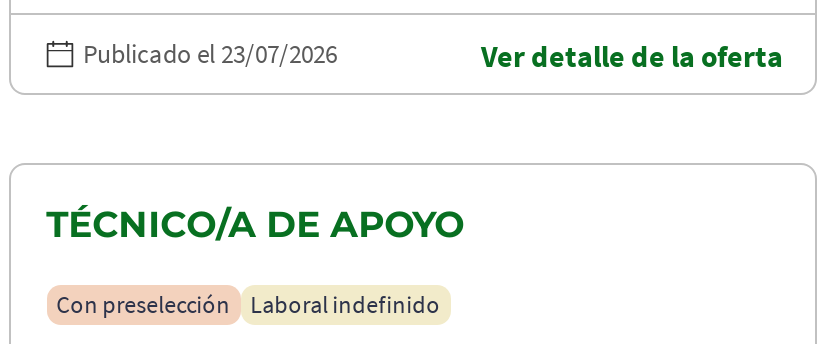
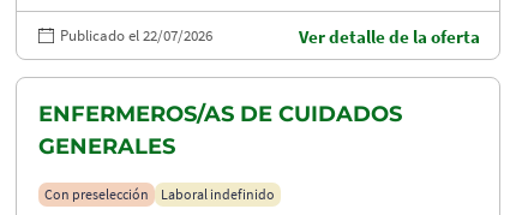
[83,37,337,71] Publicado el 23/07/2026 -> [60,25,212,45] Publicado el 22/07/2026
[46,203,464,247] TÉCNICO/A DE APOYO -> [38,101,402,160] ENFERMEROS/AS DE CUIDADOS | GENERALES

